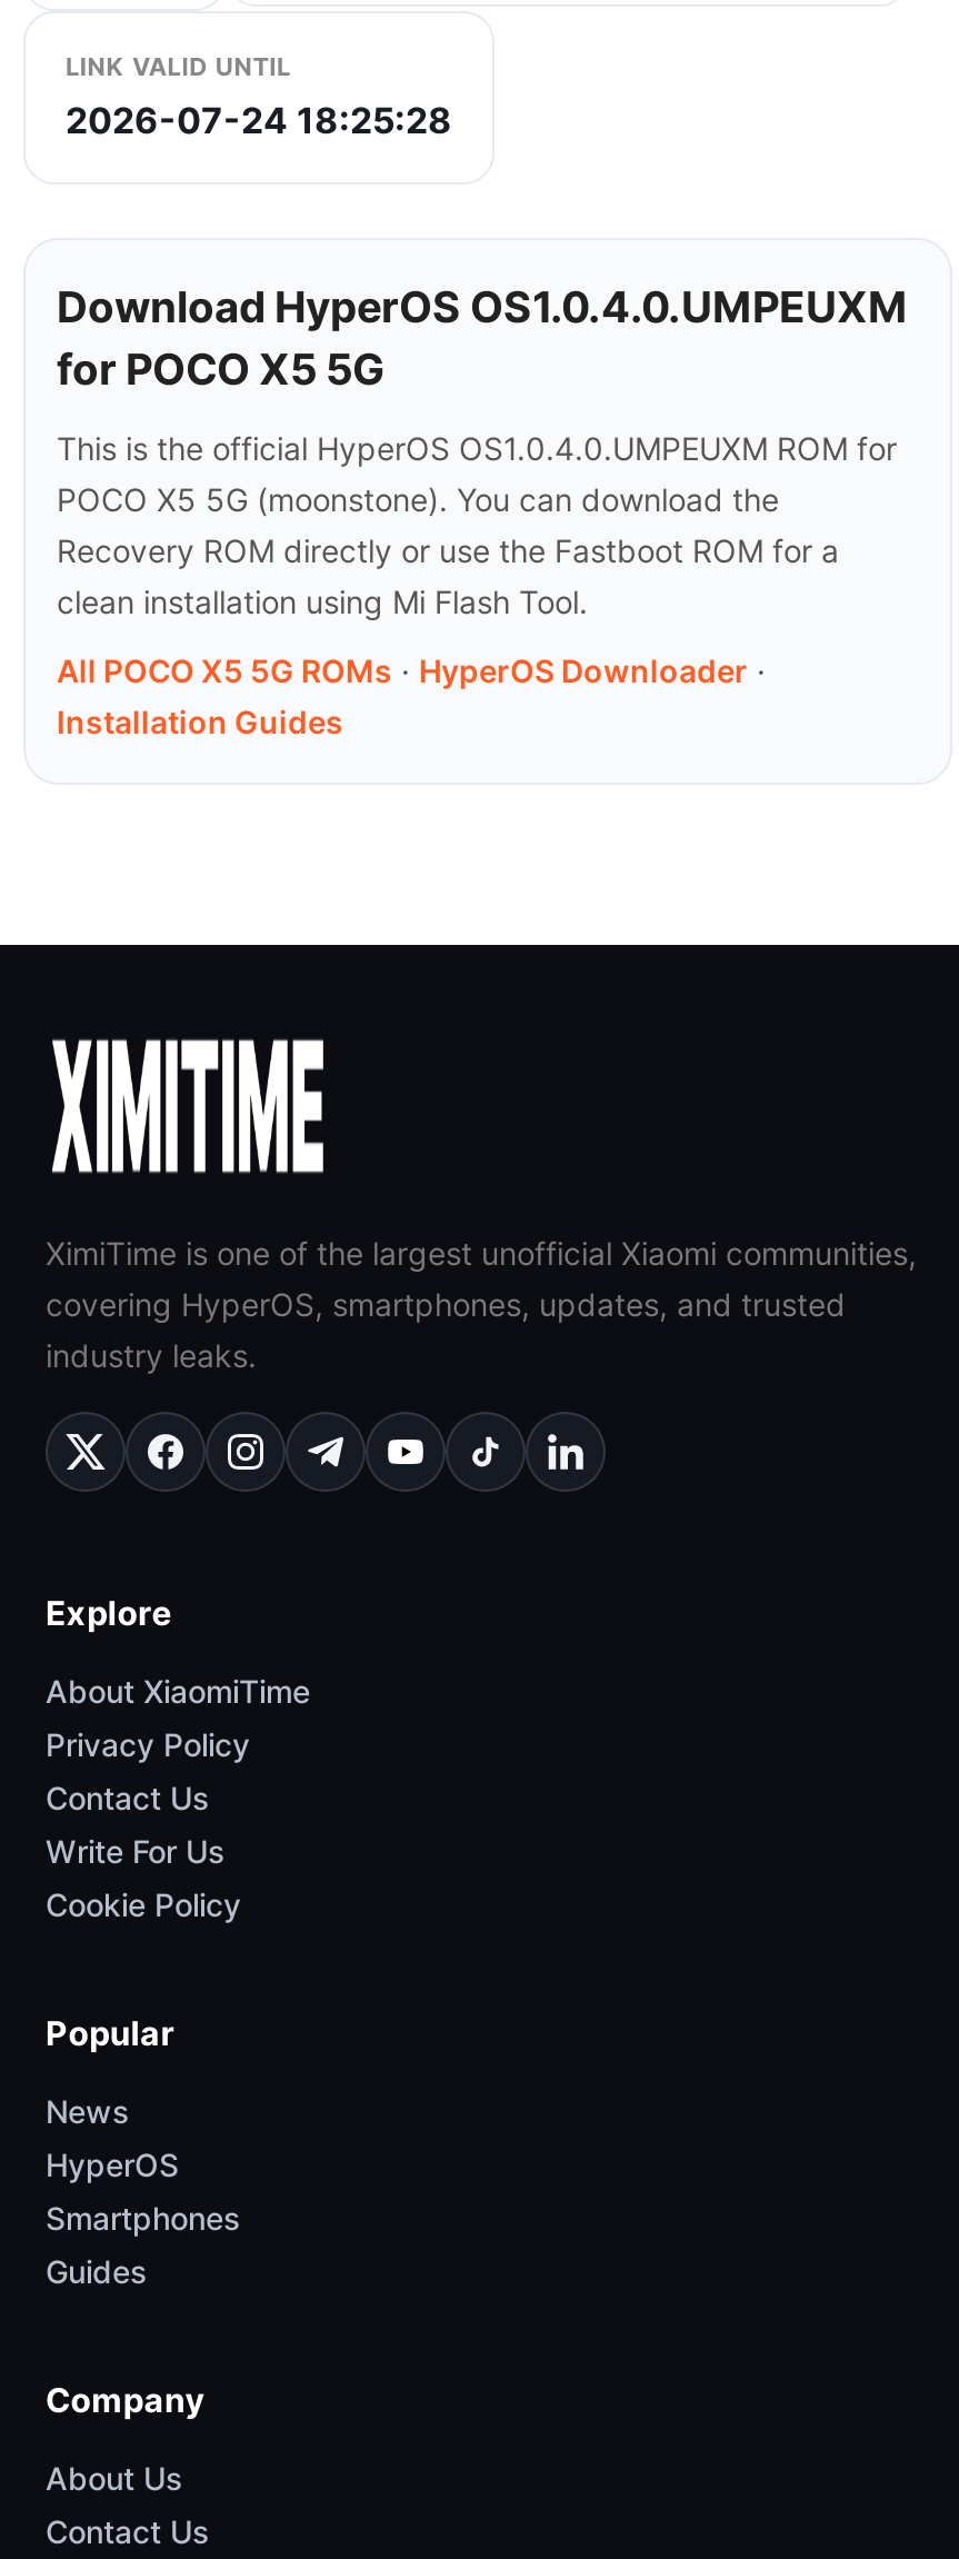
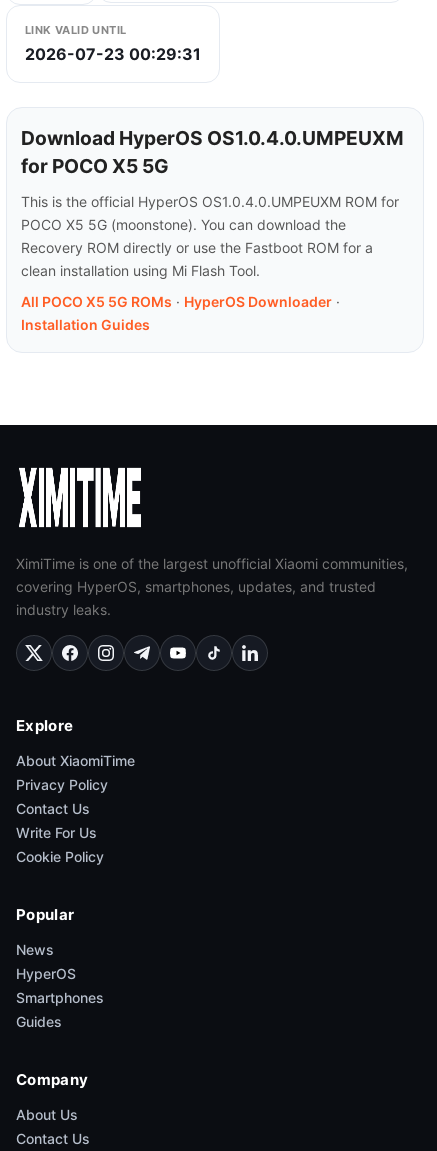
[66,98,452,142] 2026-07-24 18:25:28 -> [25,44,201,64] 2026-07-23 00:29:31

